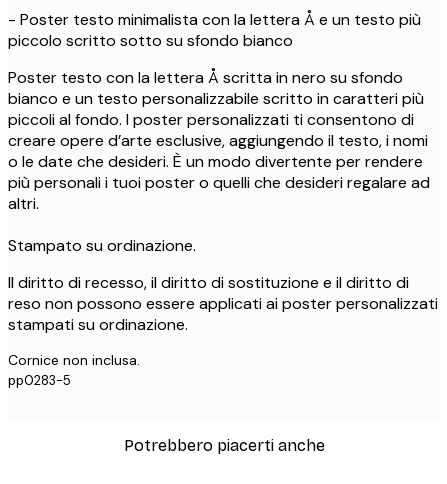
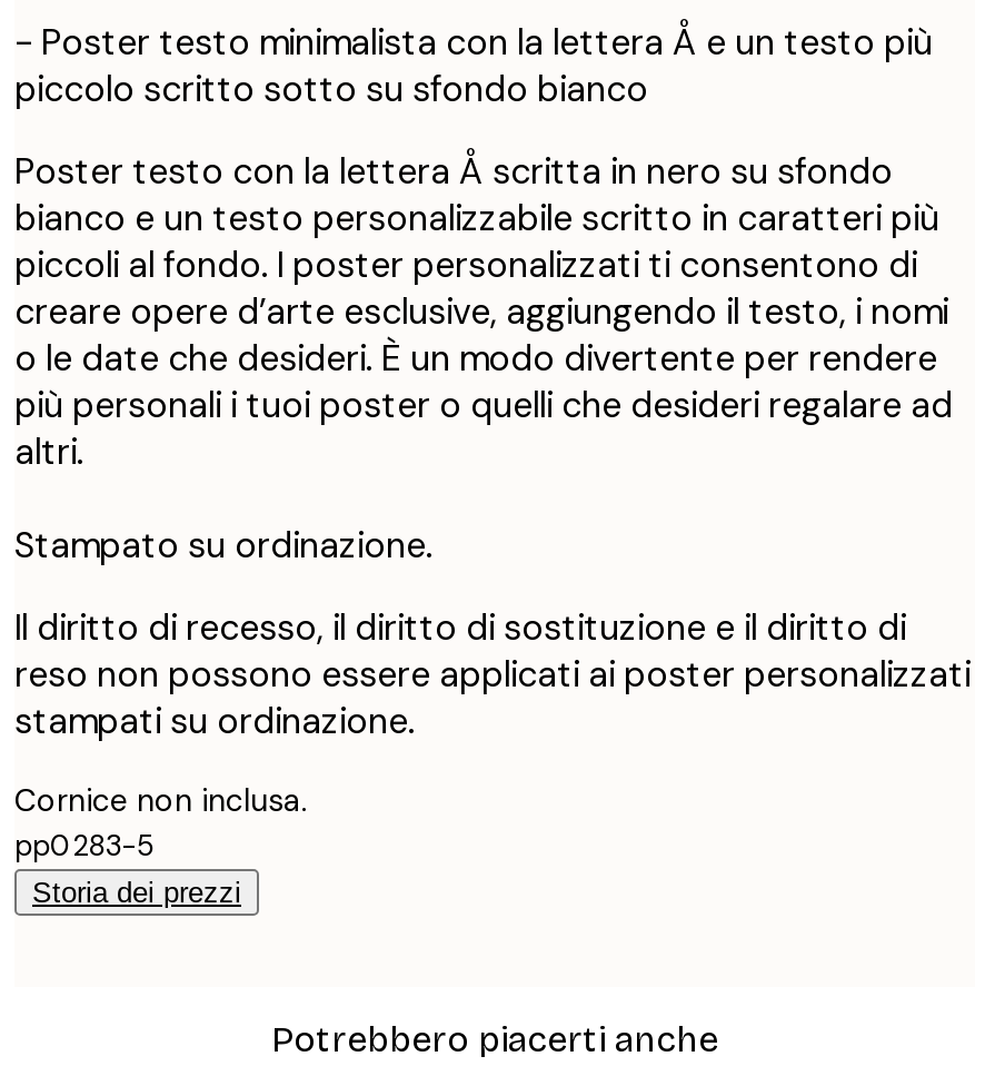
none -> [32,877,241,910] Storia dei prezzi

